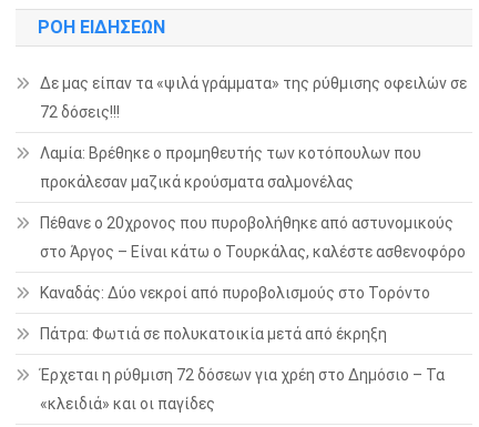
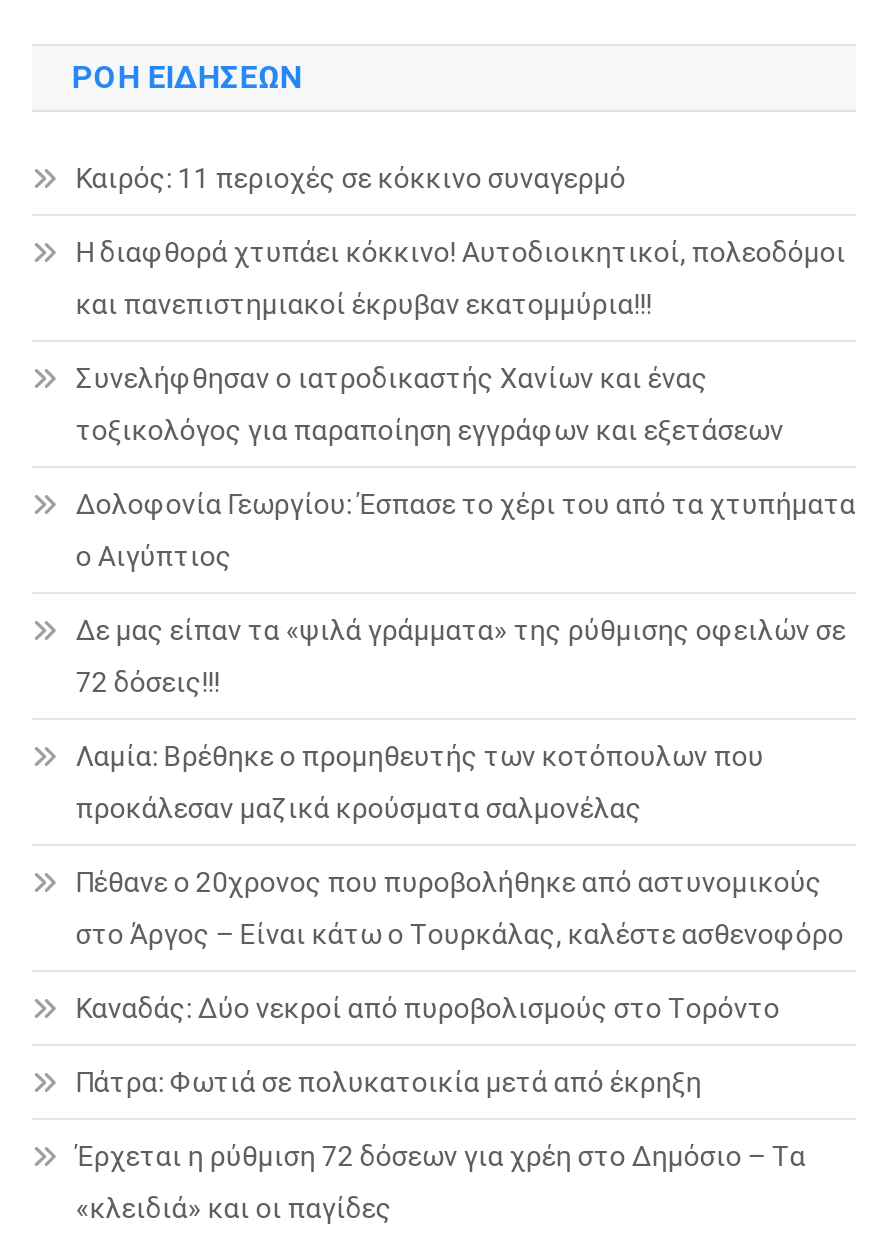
none -> [76,163,856,573] Καιρός: 11 περιοχές σε κόκκινο συναγερμό | Η διαφθορά χτυπάει κόκκινο! Αυτοδιοικητικοί, πολεοδόμοι | και πανεπιστημιακοί έκρυβαν εκατομμύρια!!! | Συνελήφθησαν ο ιατροδικαστής Χανίων και ένας | τοξικολόγος για παραποίηση εγγράφων και εξετάσεων | Δολοφονία Γεωργίου: Έσπασε το χέρι του από τα χτυπήματα | ο Αιγύπτιος

